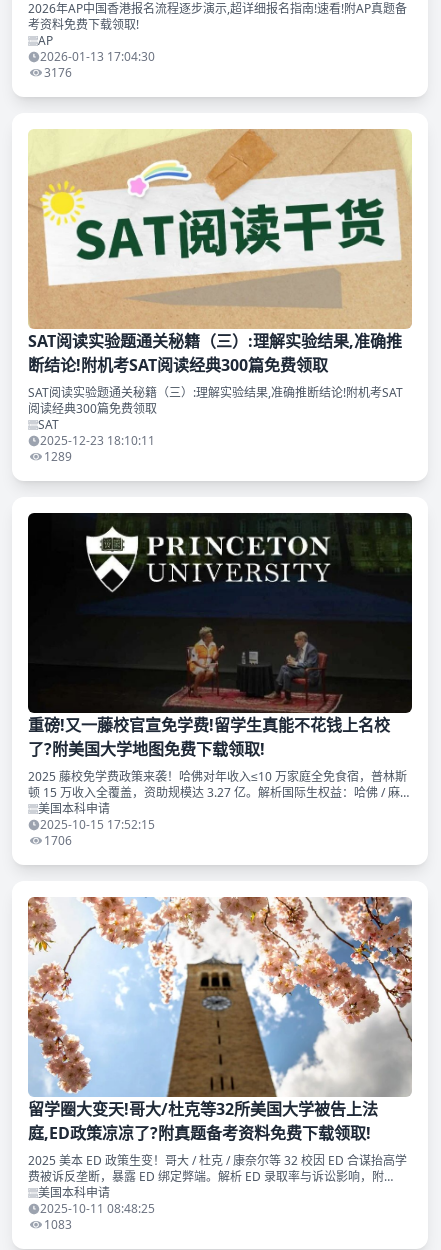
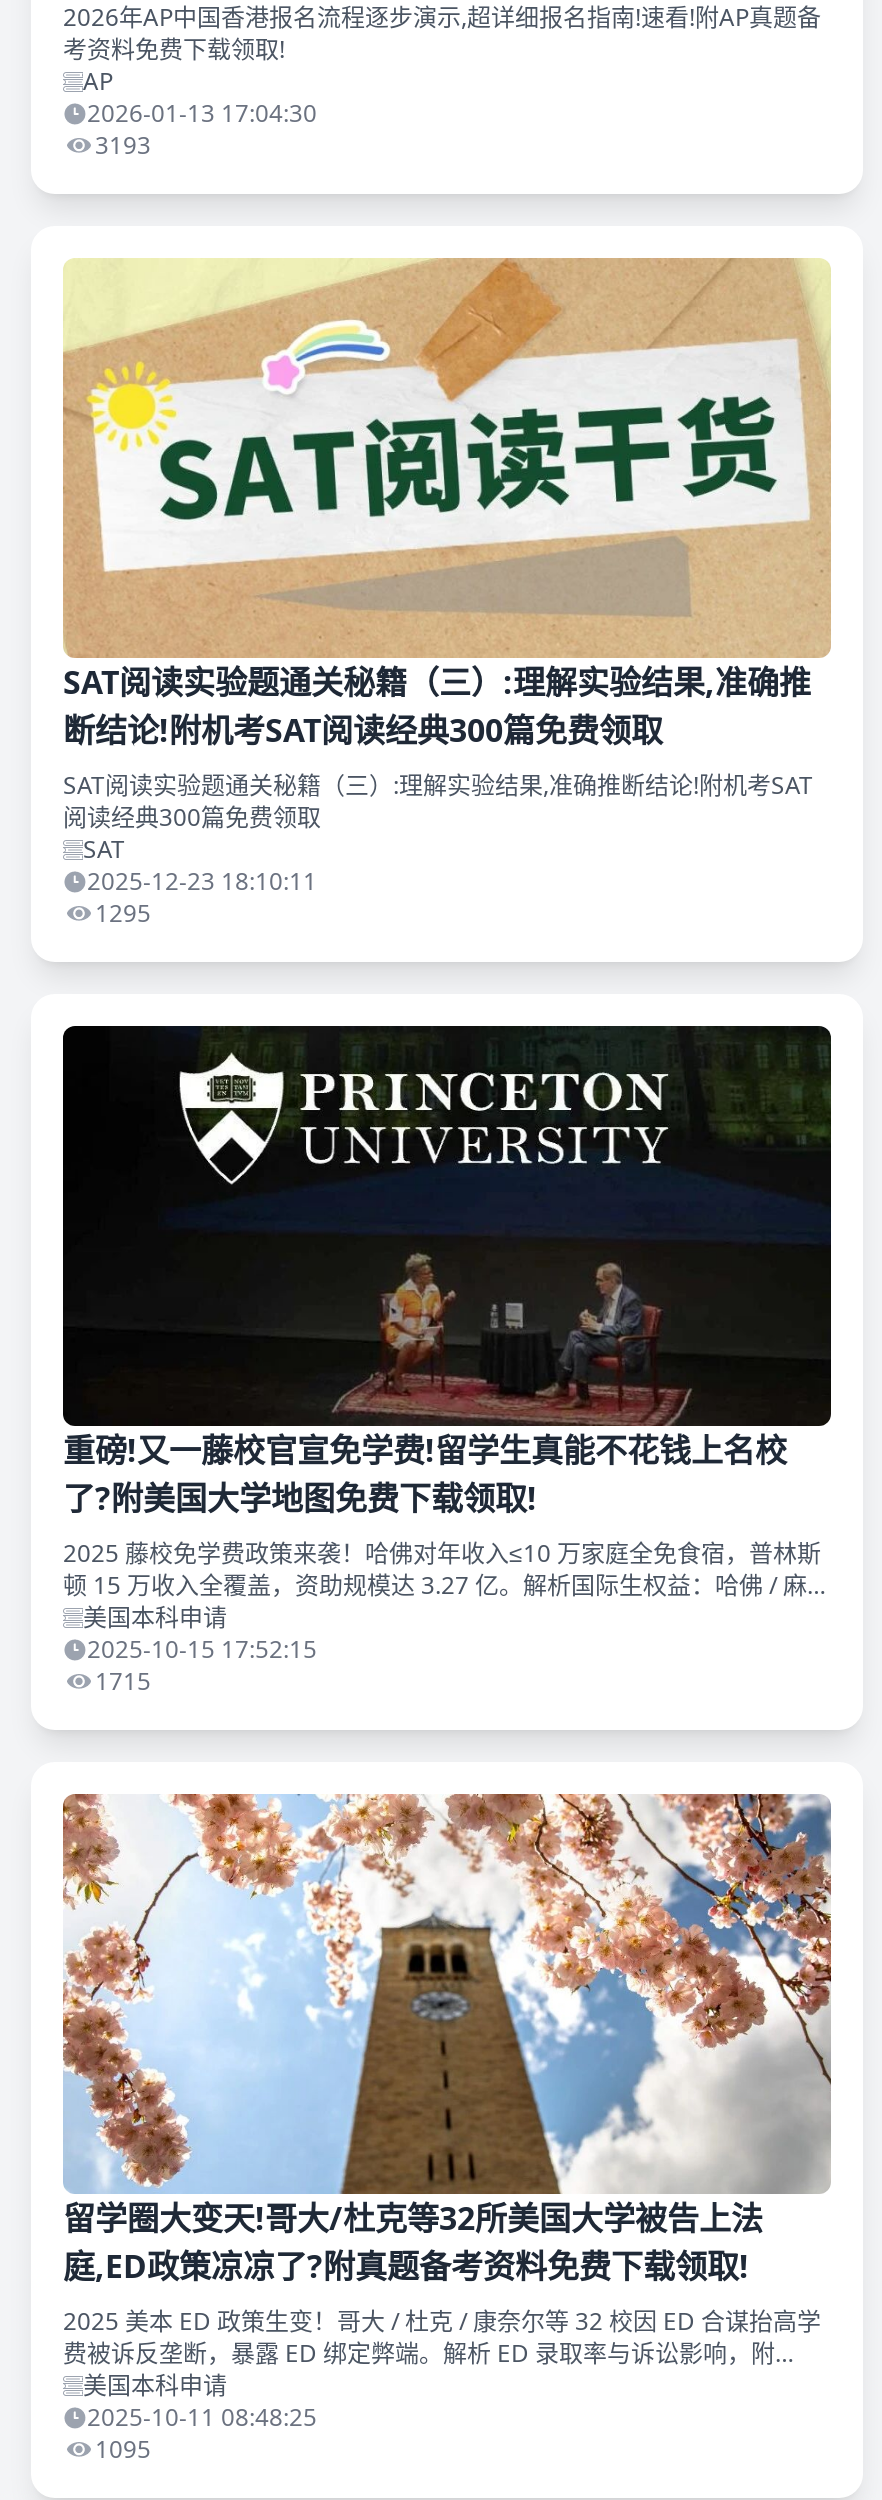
[44,64,72,81] 3176 -> [95,128,151,162] 3193
[44,448,72,465] 1289 -> [95,896,151,930] 1295
[44,832,72,849] 1706 -> [95,1664,151,1698] 1715
[44,1216,72,1233] 1083 -> [95,2432,151,2466] 1095

